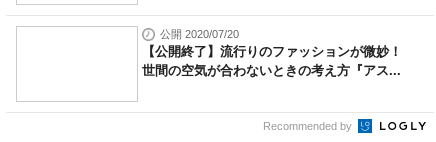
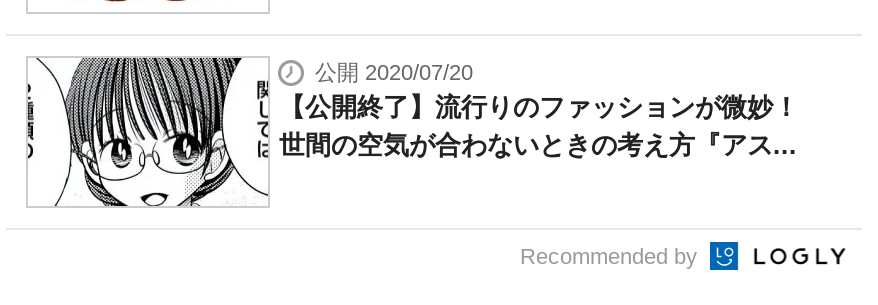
none -> [26,56,270,208] [image]

